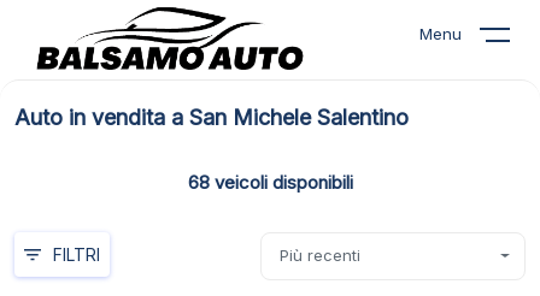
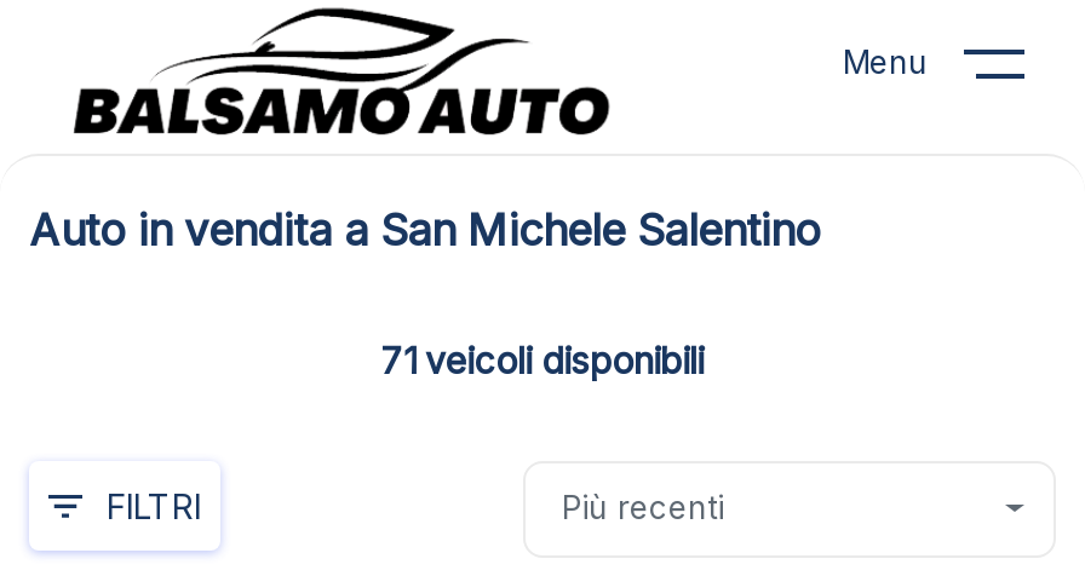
[187,171,353,194] 68 veicoli disponibili -> [381,338,704,384] 71 veicoli disponibili

